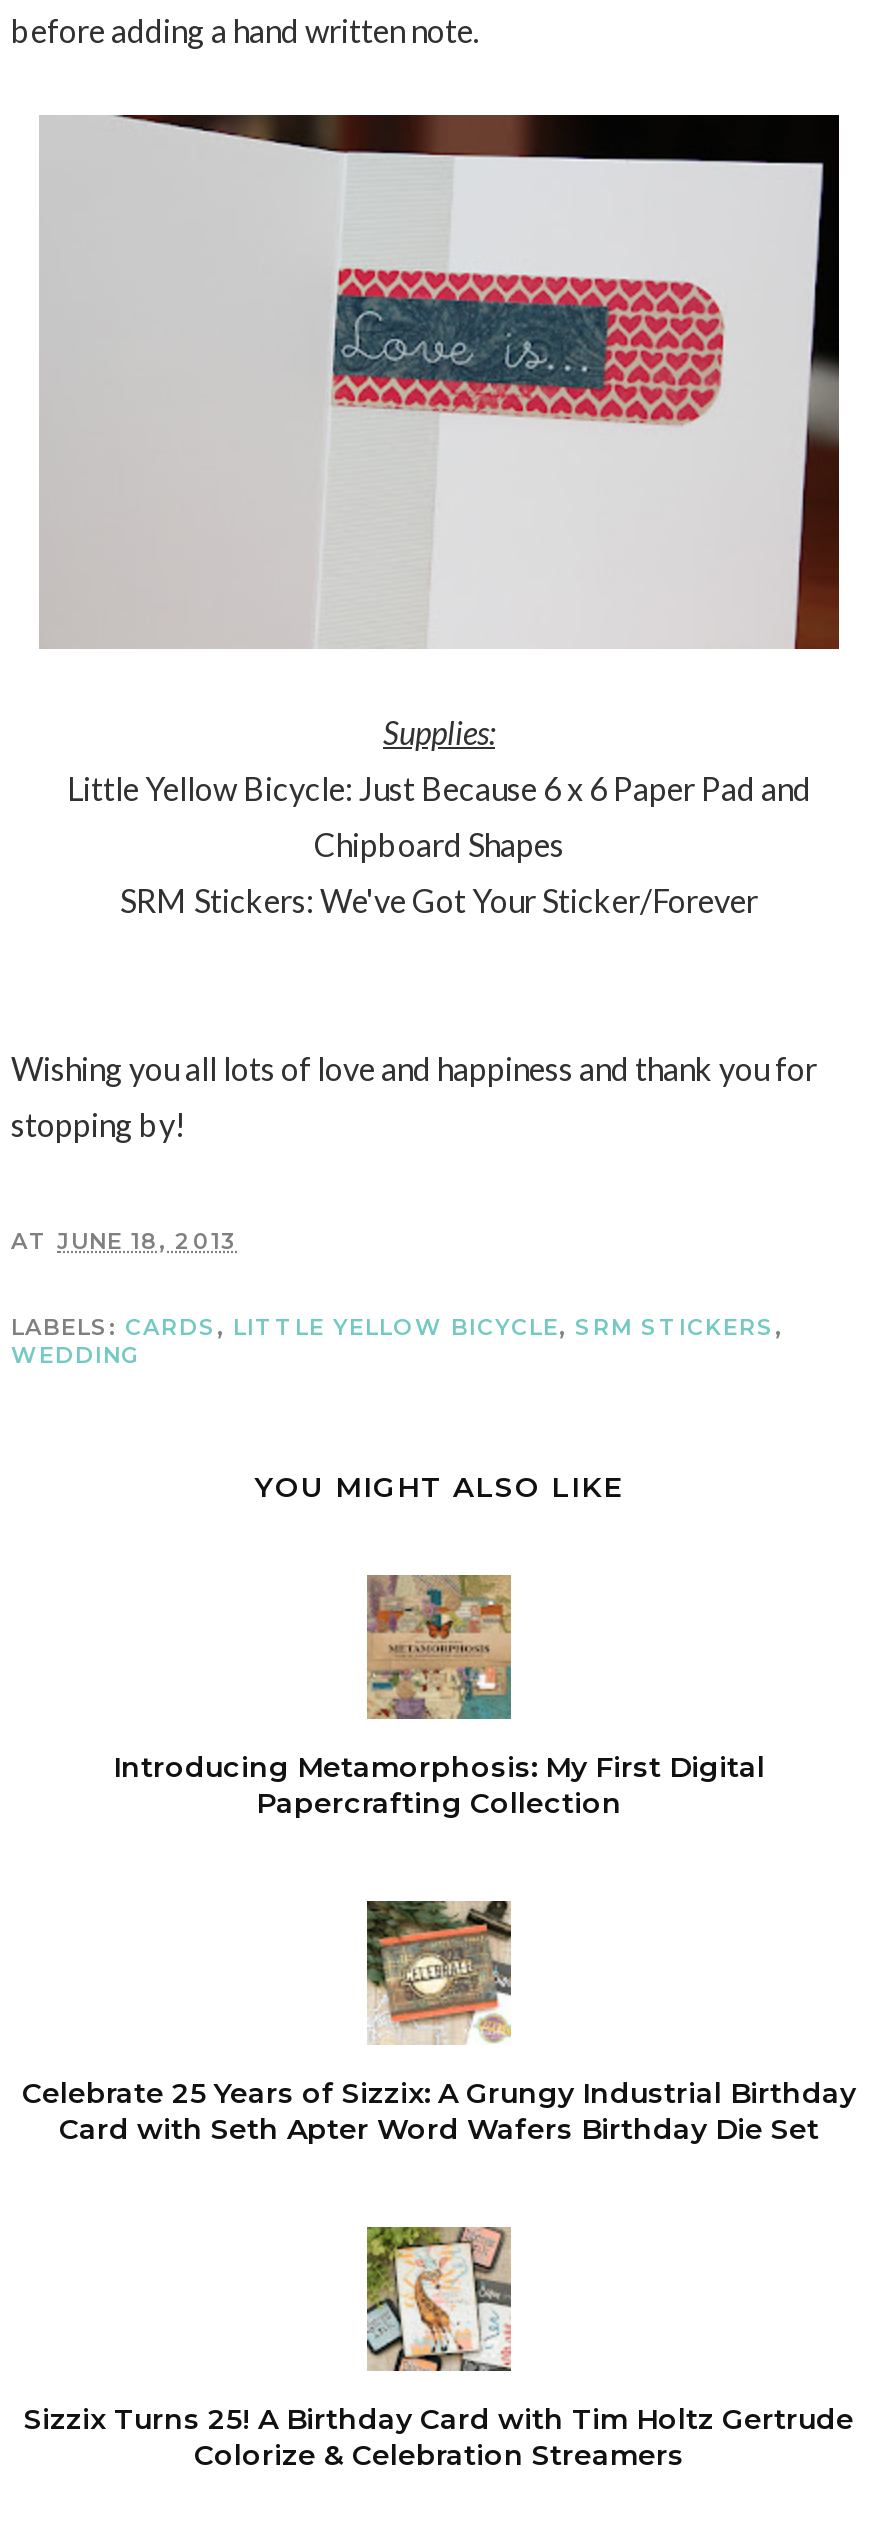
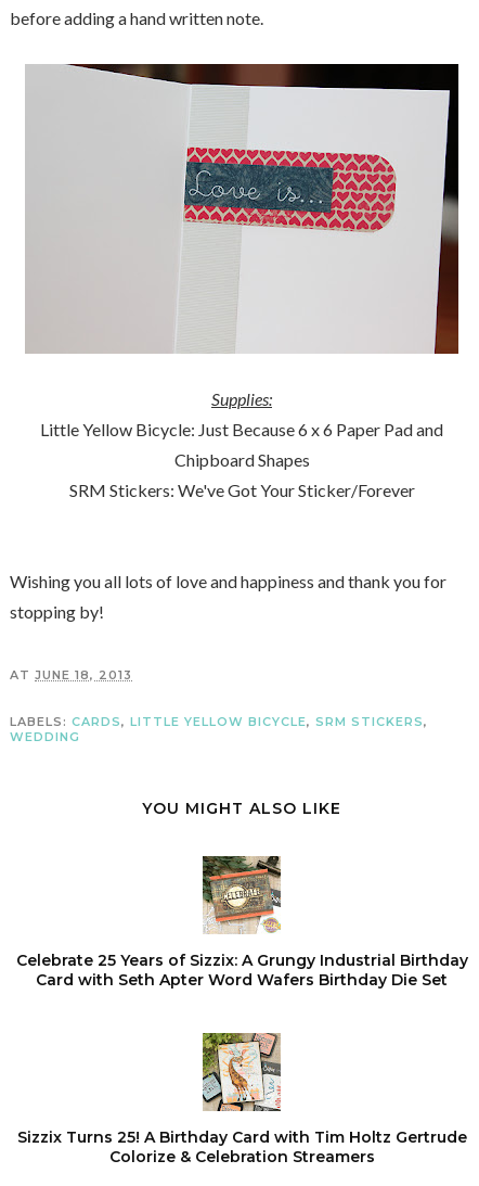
[113,1573,765,1820] [image] | Introducing Metamorphosis: My First Digital | Papercrafting Collection -> none

